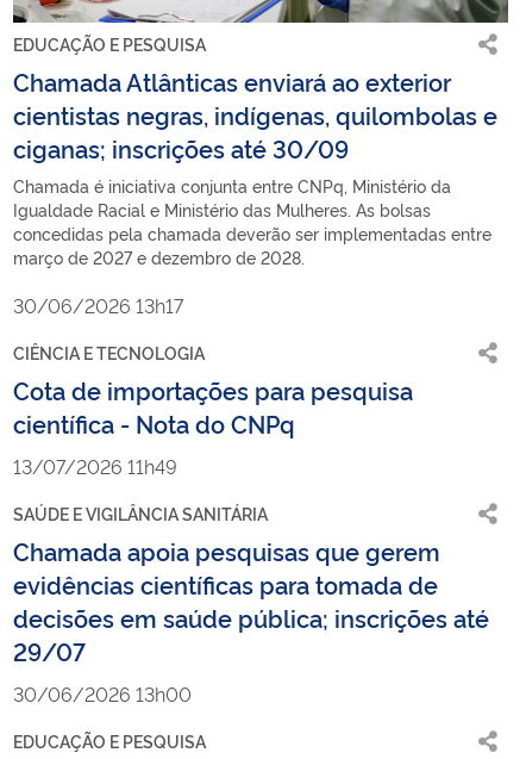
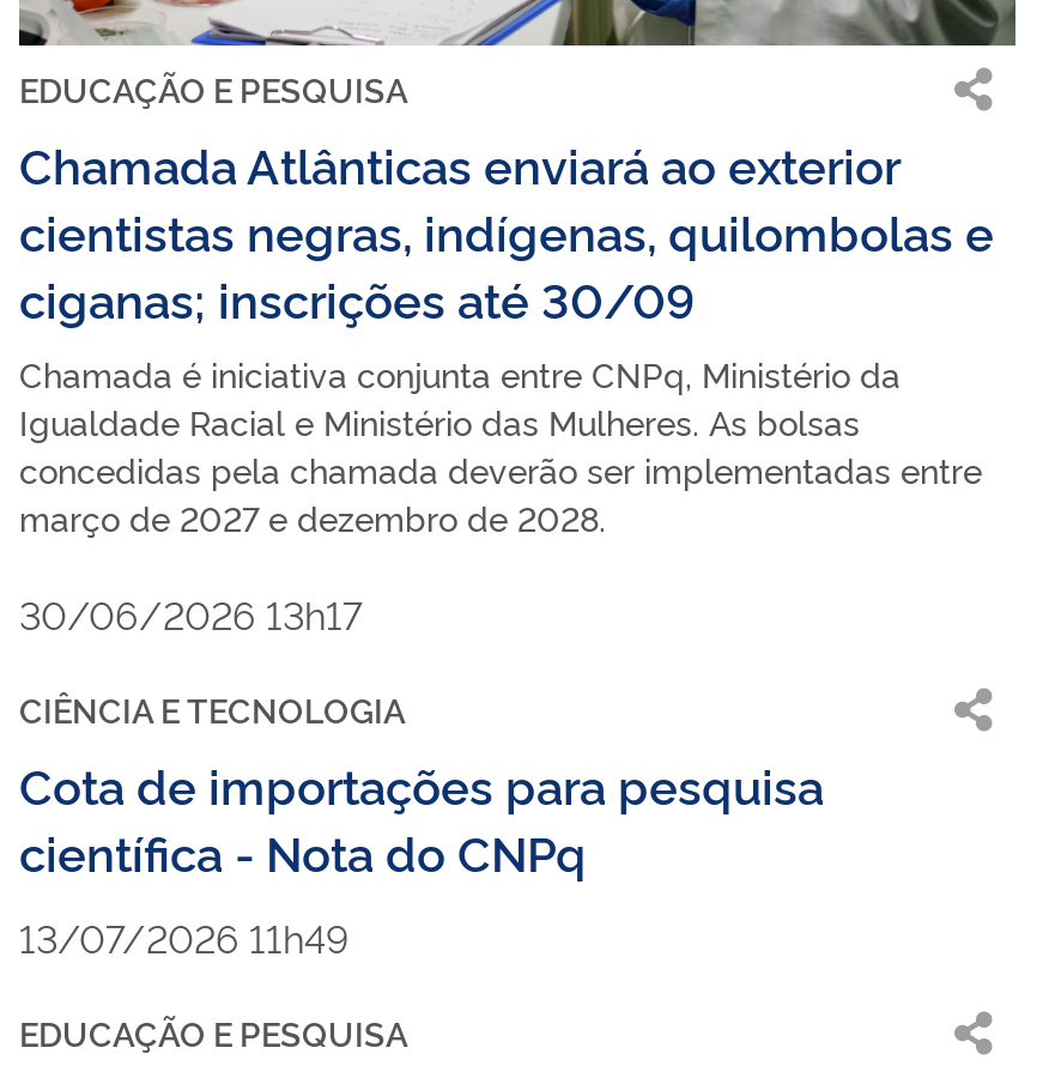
[13,502,489,707] SAÚDE E VIGILÂNCIA SANITÁRIA | Chamada apoia pesquisas que gerem | evidências científicas para tomada de | decisões em saúde pública; inscrições até | 29/07 | 30/06/2026 13h00 -> none

